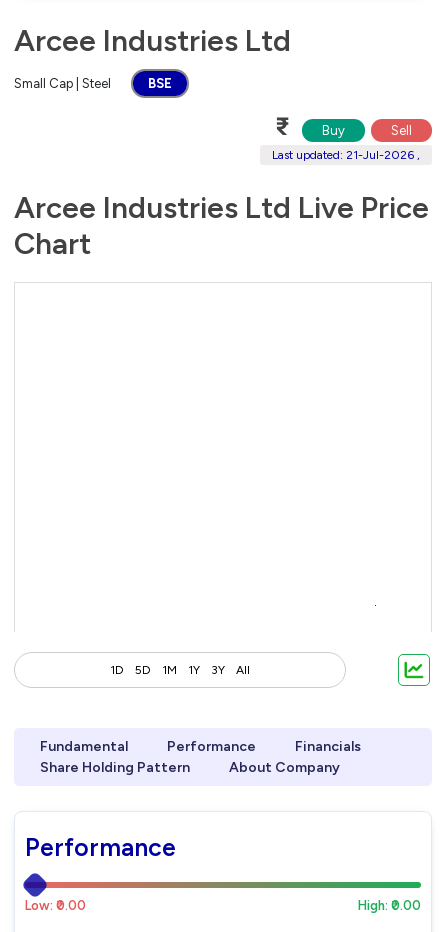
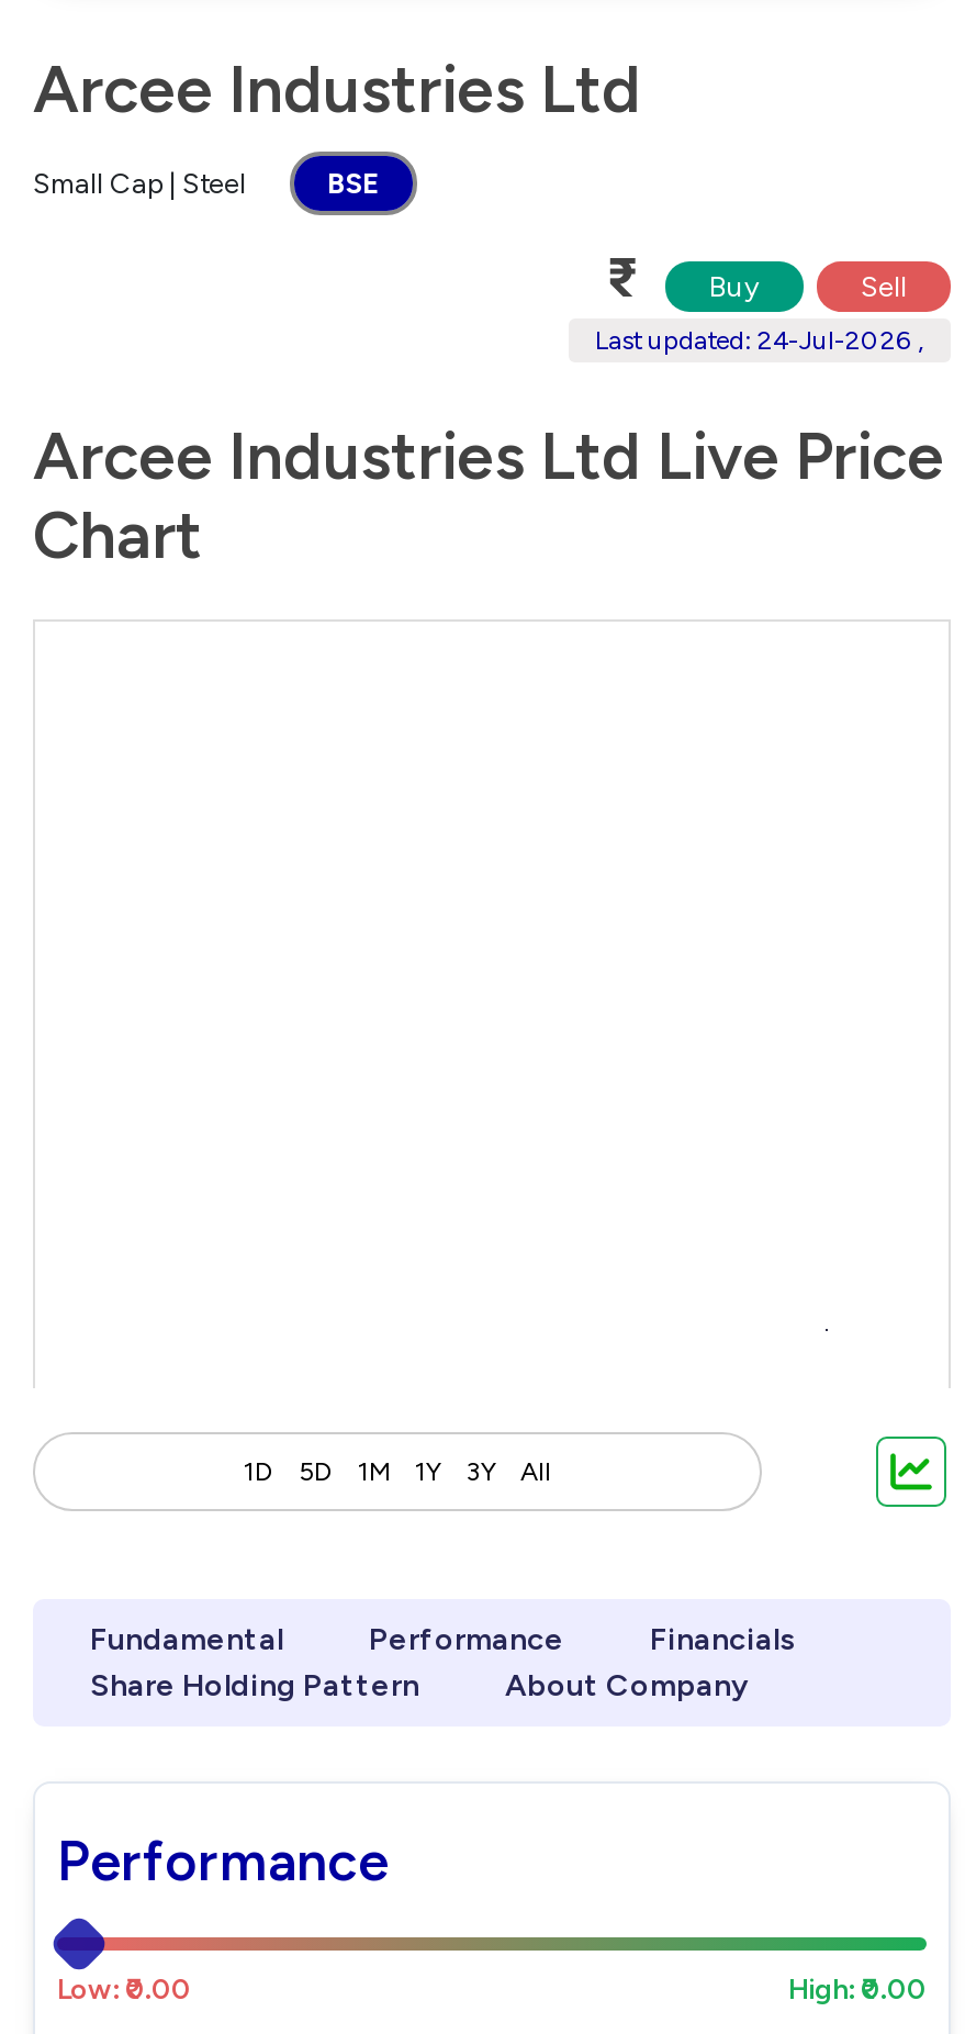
[272,147,420,161] Last updated: 21-Jul-2026 , -> [595,324,924,355] Last updated: 24-Jul-2026 ,

